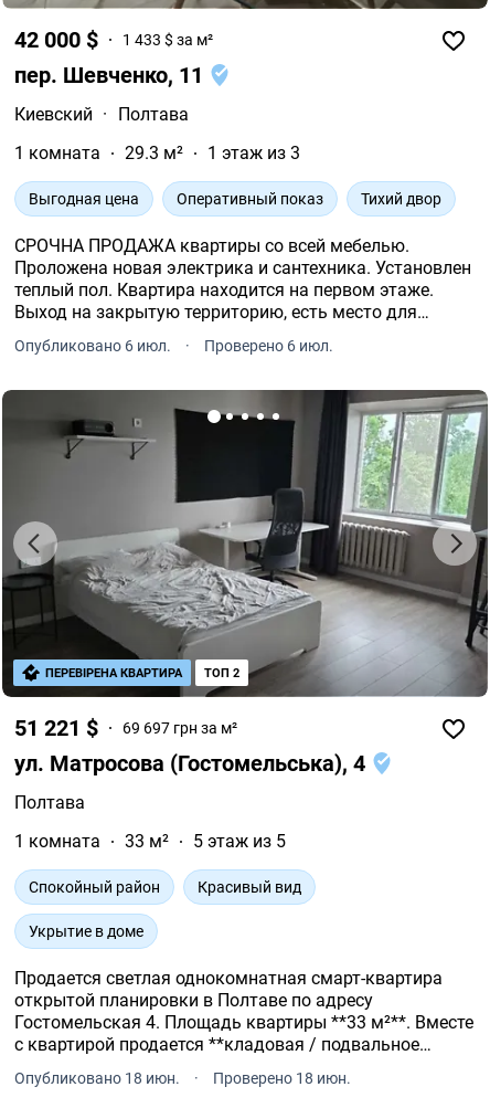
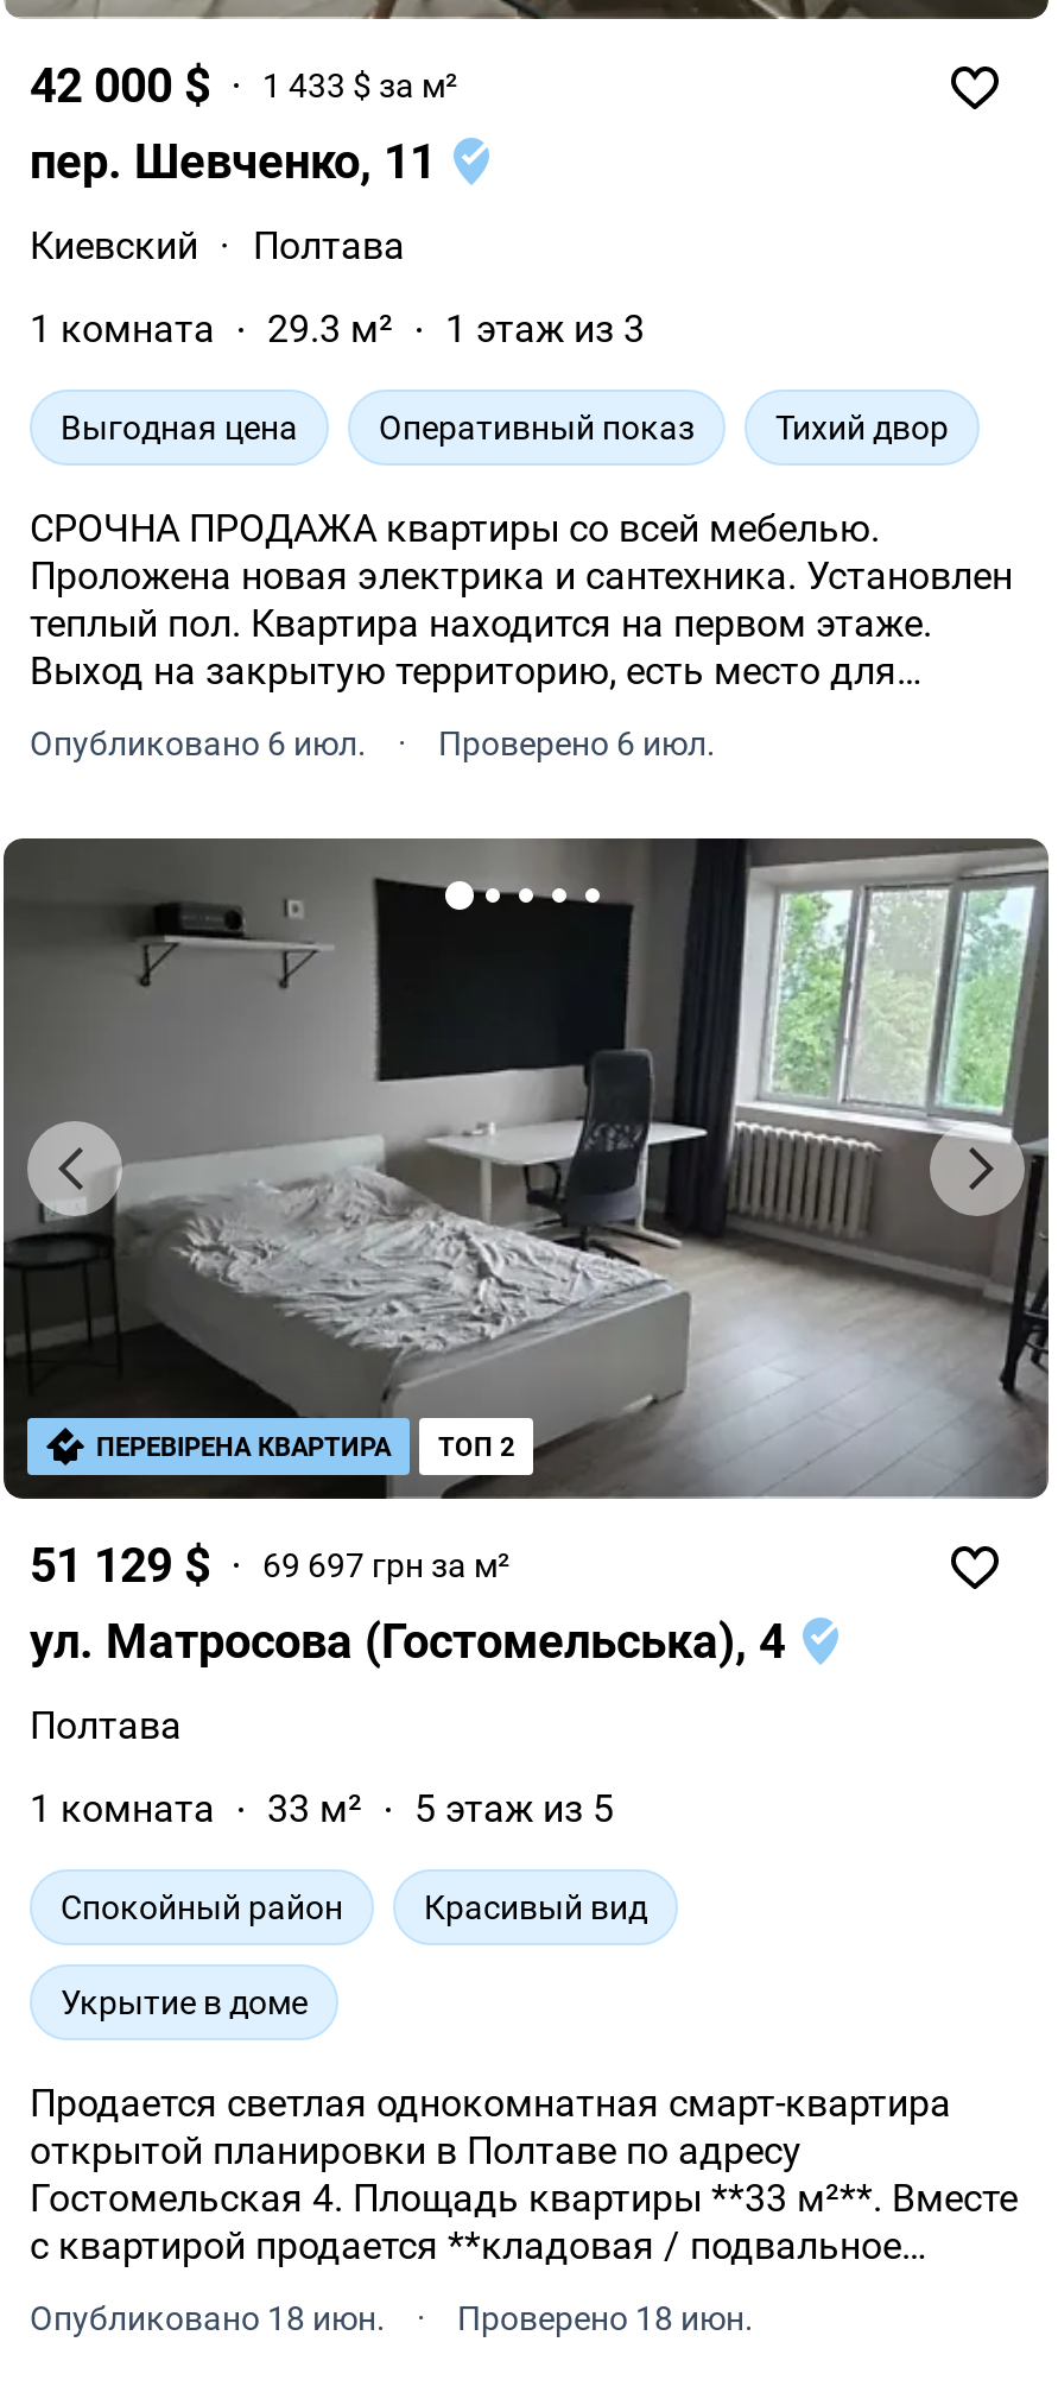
[14,714,237,741] 51 221 $ 69 697 грн за м² -> [30,1536,509,1593] 51 129 $ 69 697 грн за м²

